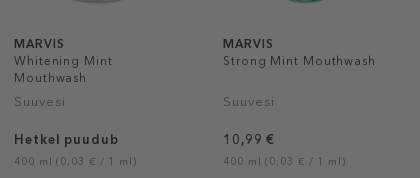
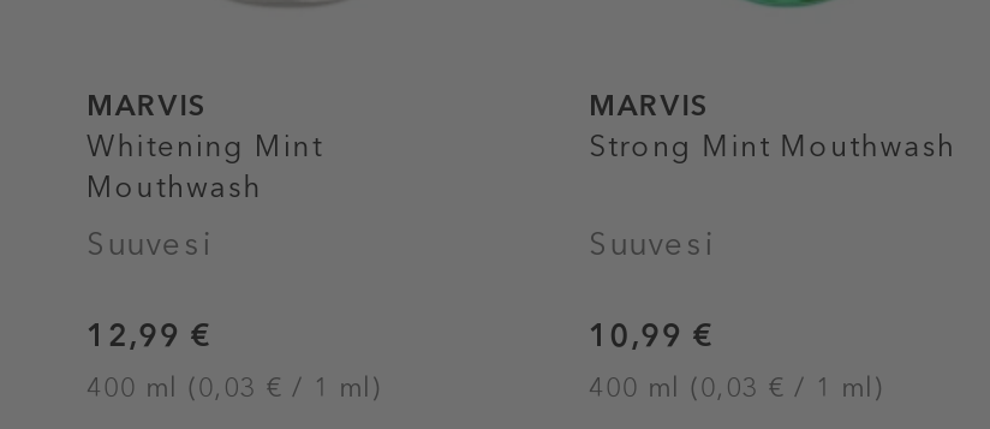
[14,132,119,147] Hetkel puudub -> [87,318,212,354] 12,99 €

